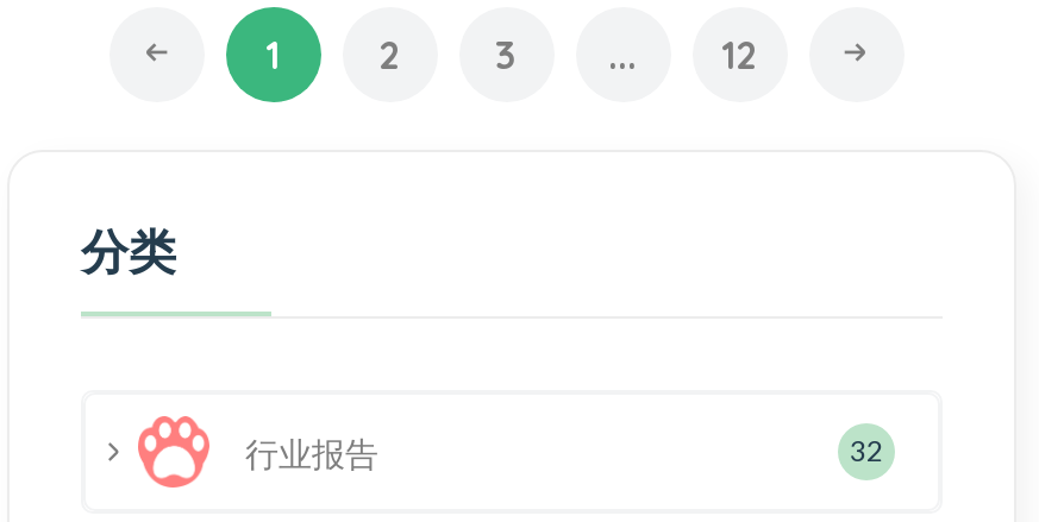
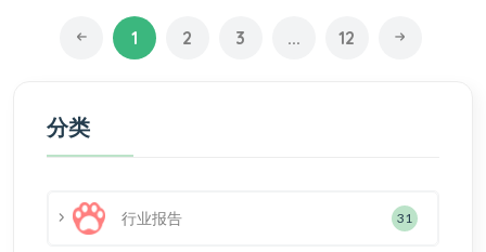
[850,433,883,469] 32 -> [397,209,412,226] 31

